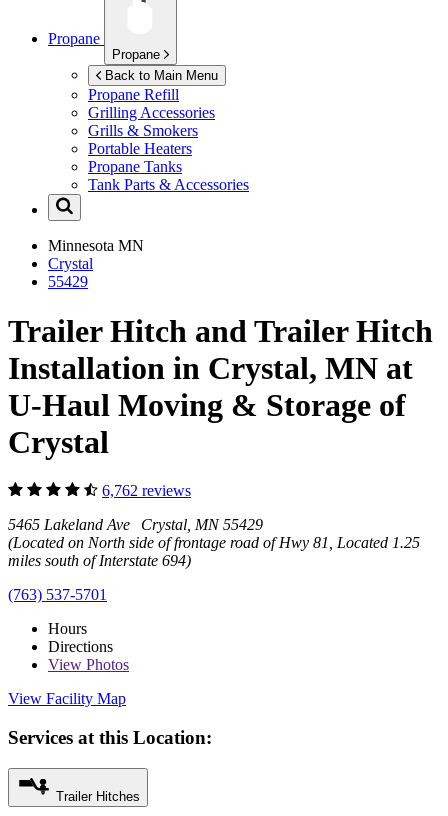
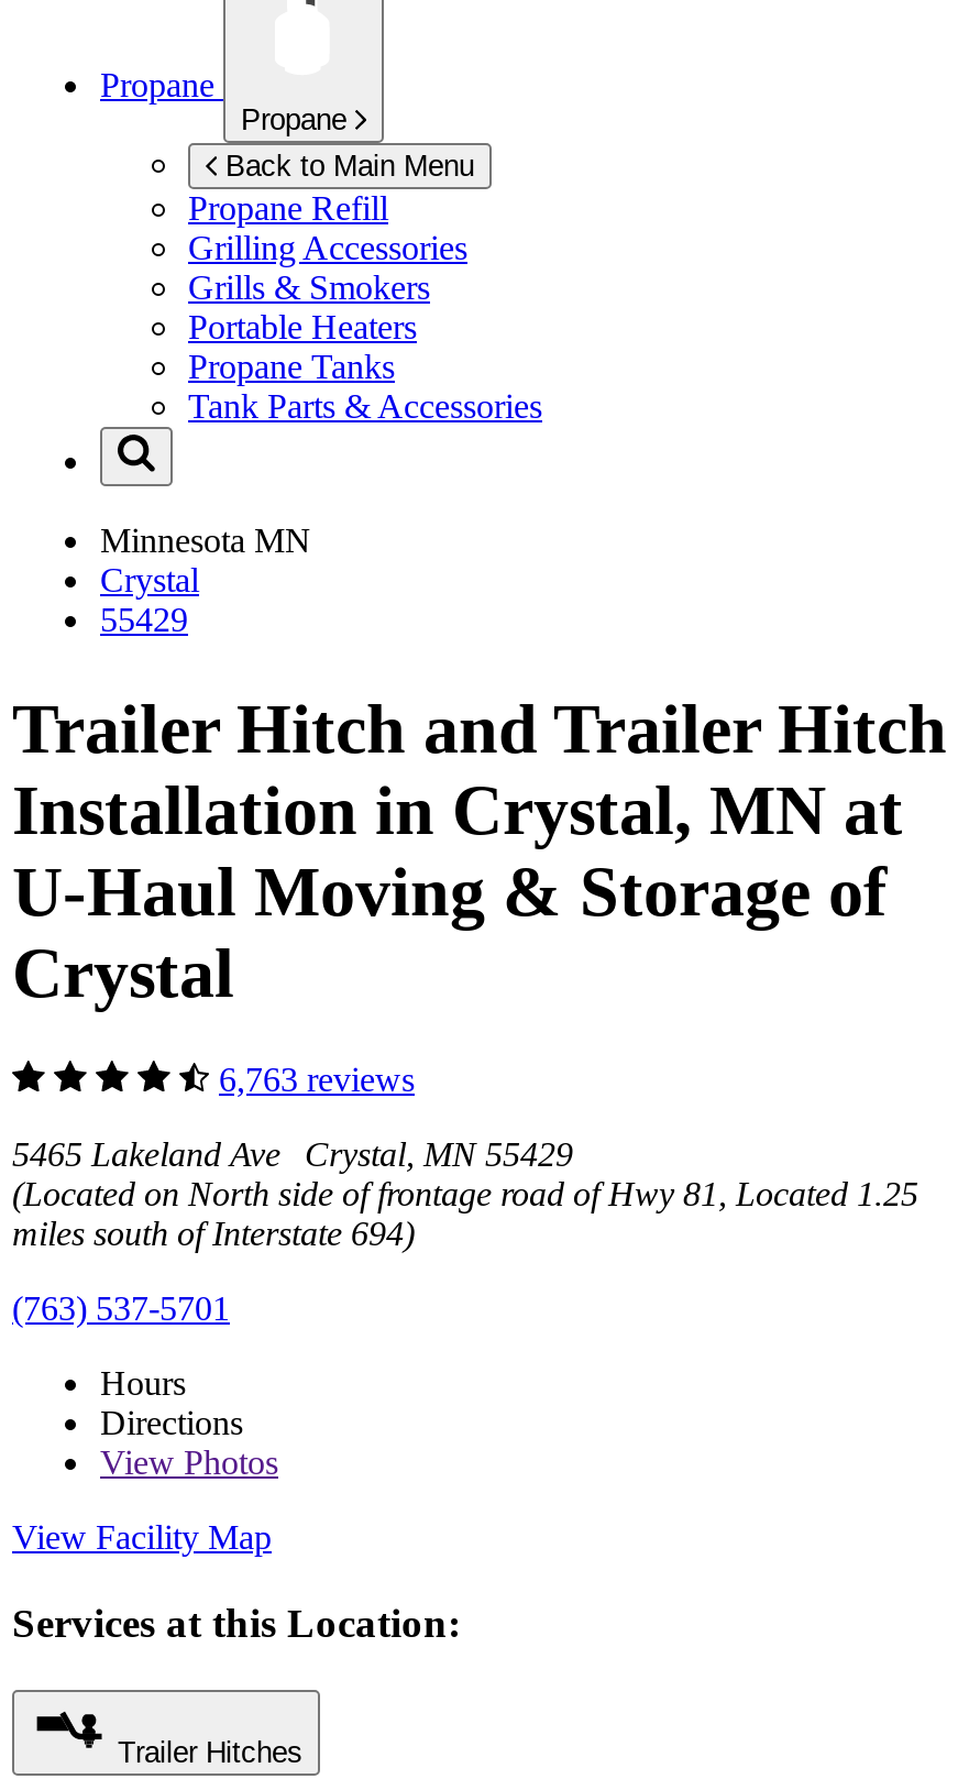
[102,482,191,499] 6,762 reviews -> [219,1061,415,1098] 6,763 reviews

